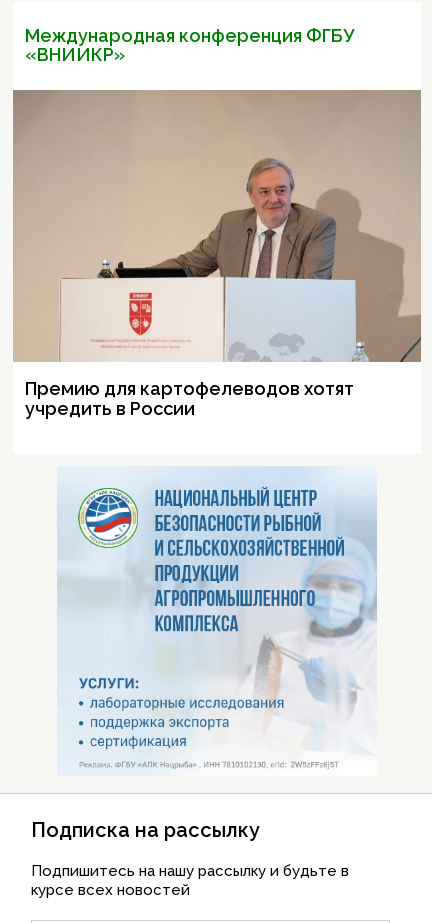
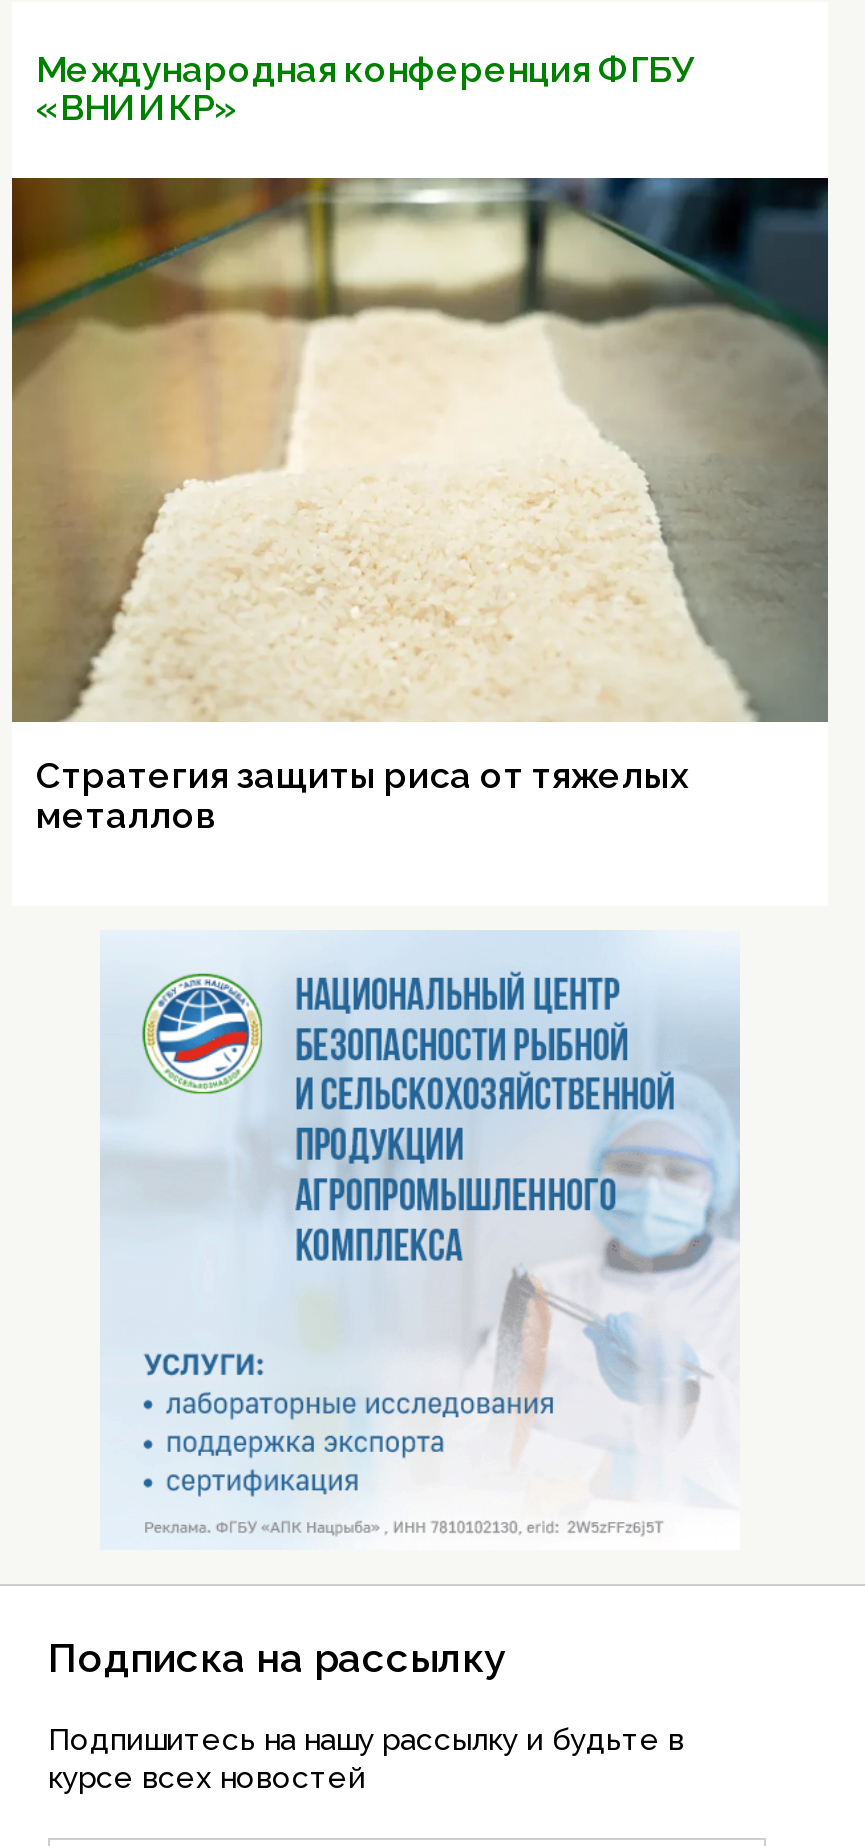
[12,90,422,419] [image] | Премию для картофелеводов хотят | учредить в России -> [12,177,828,836] [image] | Стратегия защиты риса от тяжелых | металлов

